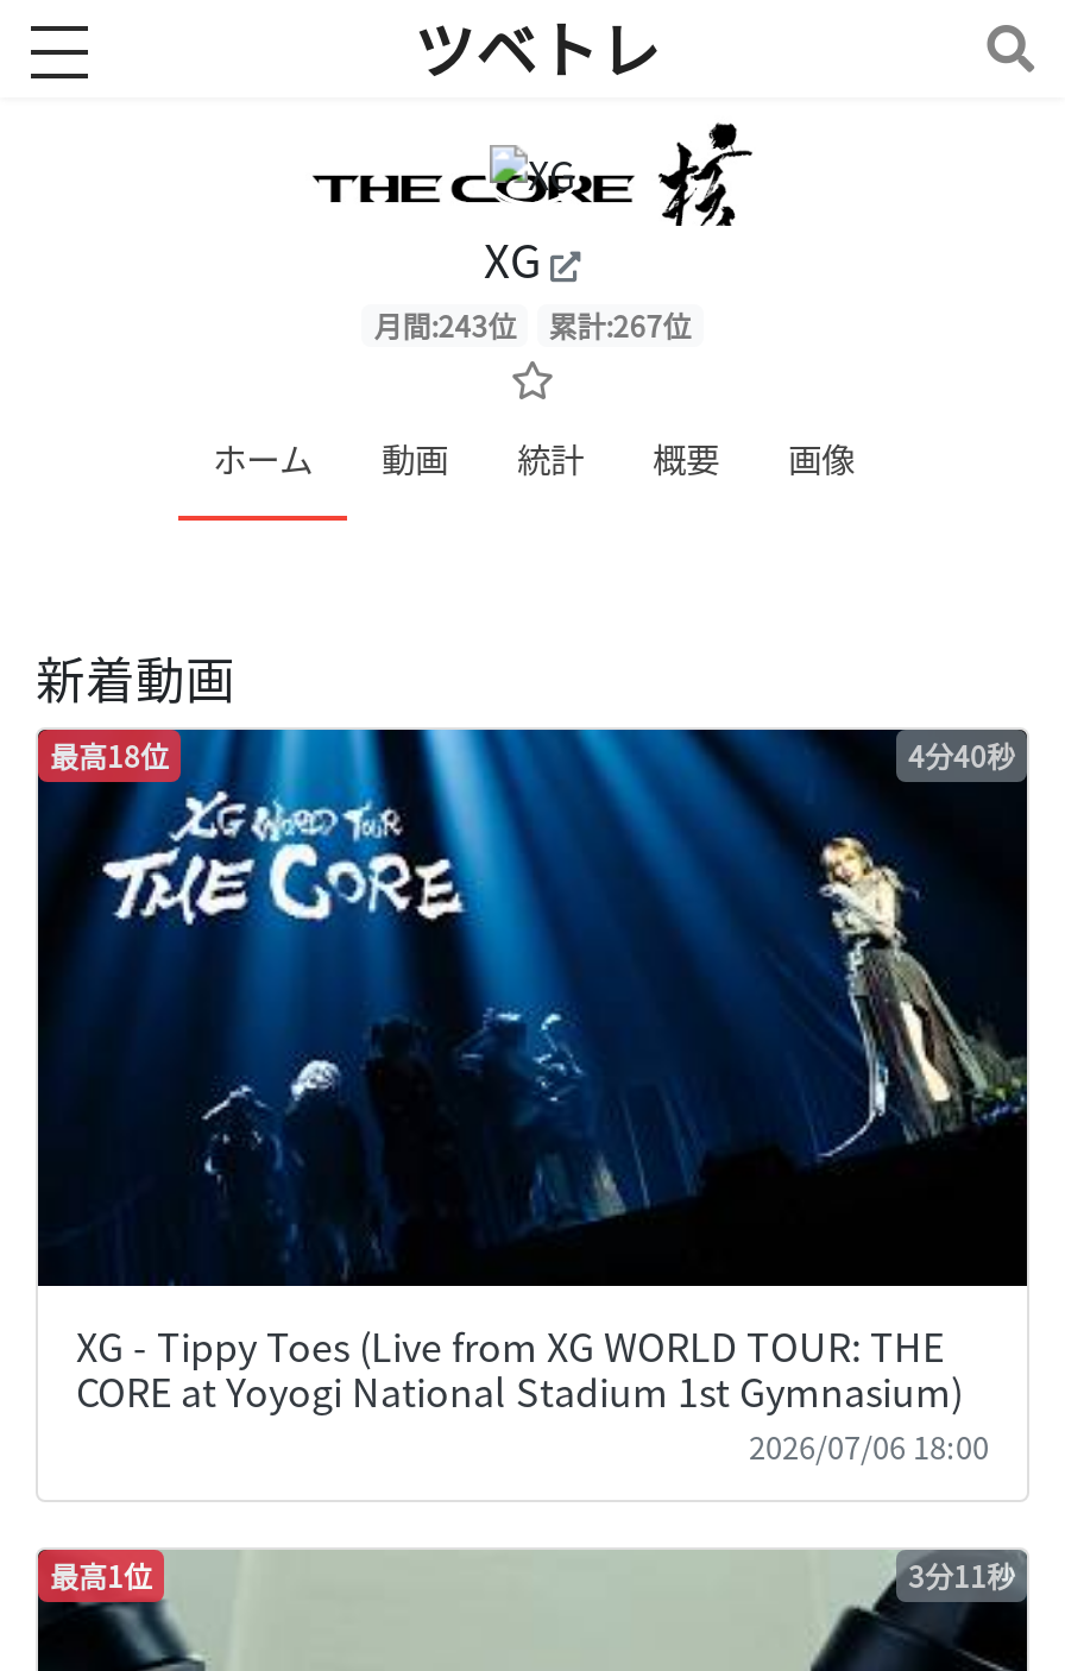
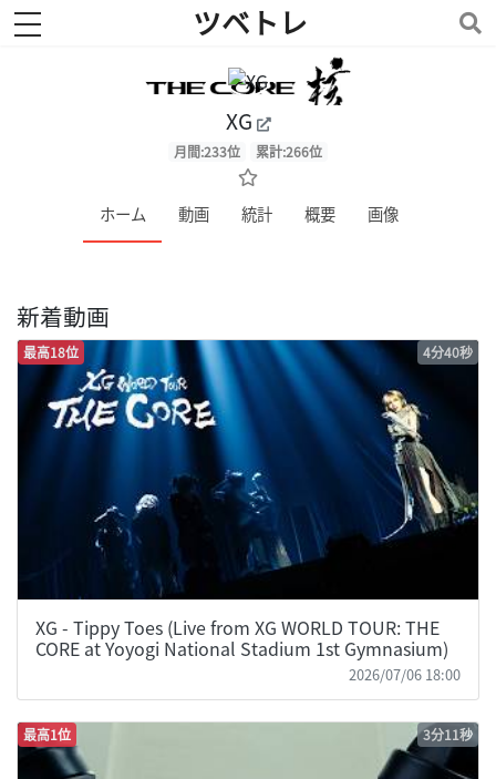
[374,304,516,346] 月間:243位 -> [174,142,240,161] 月間:233位
[549,304,691,346] 累計:267位 -> [256,142,322,161] 累計:266位

